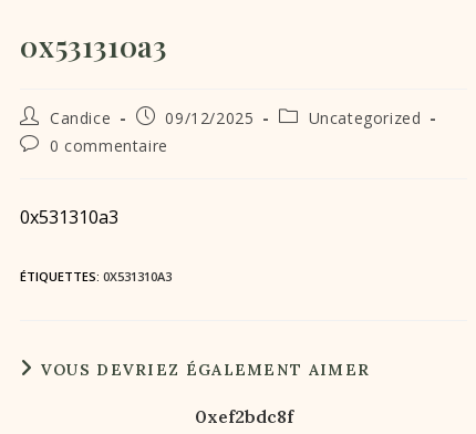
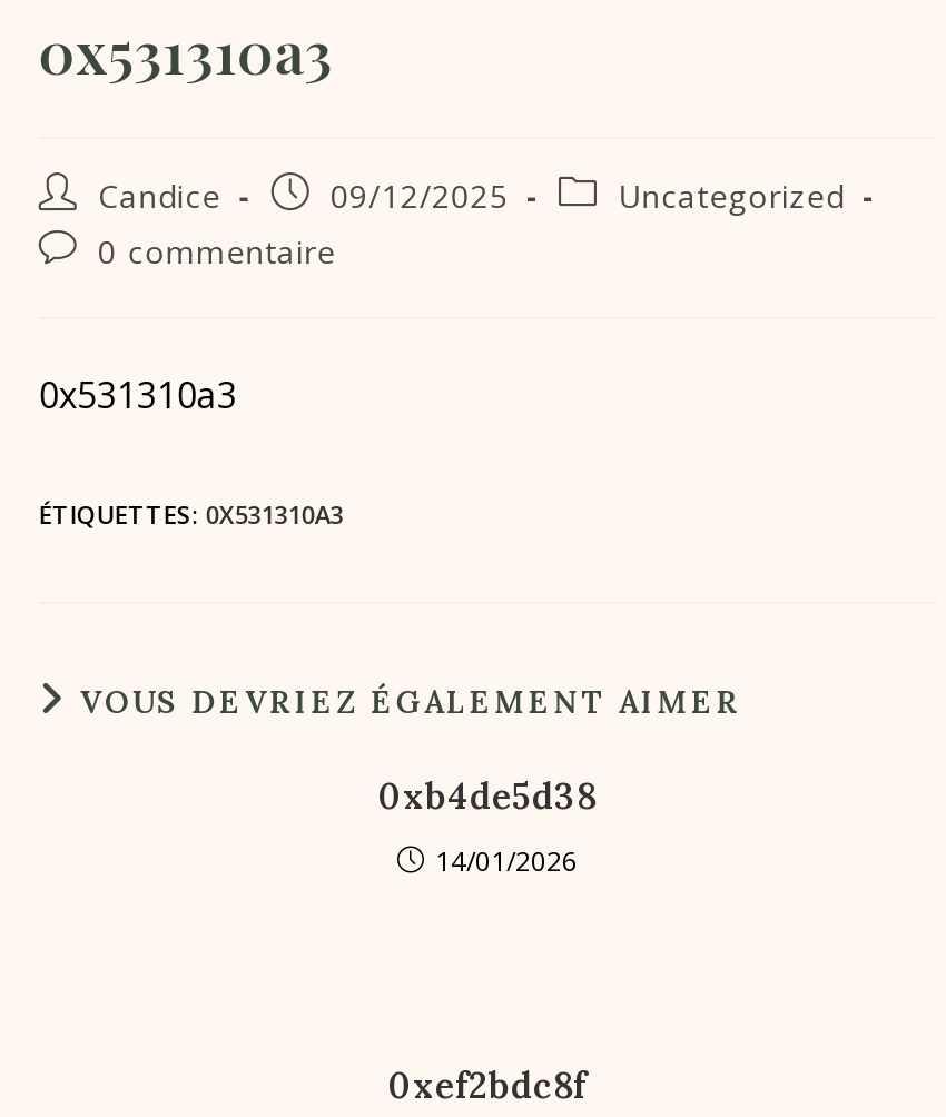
none -> [378,773,597,880] 0xb4de5d38 | 14/01/2026

